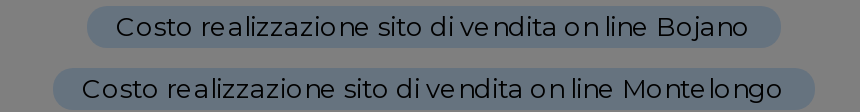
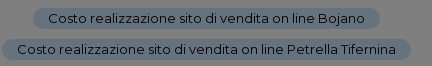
[82,71,784,103] Costo realizzazione sito di vendita on line Montelongo -> [16,41,395,57] Costo realizzazione sito di vendita on line Petrella Tifernina

